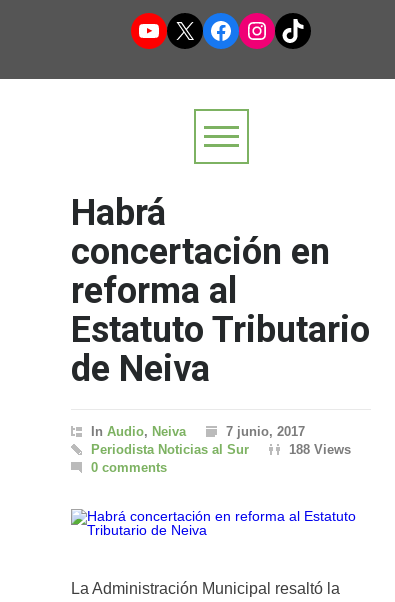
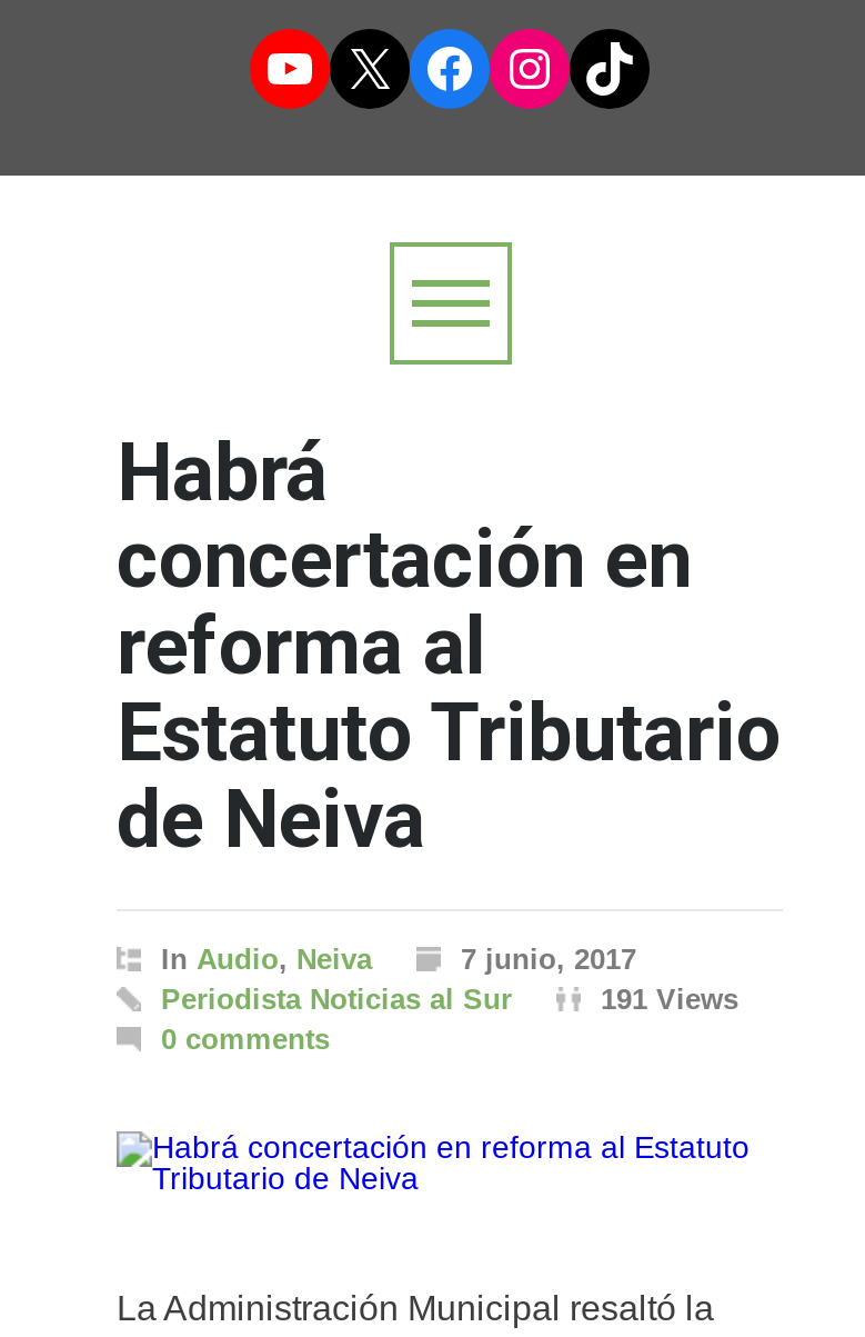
[289,442,351,457] 188 Views -> [601,982,738,1016] 191 Views

